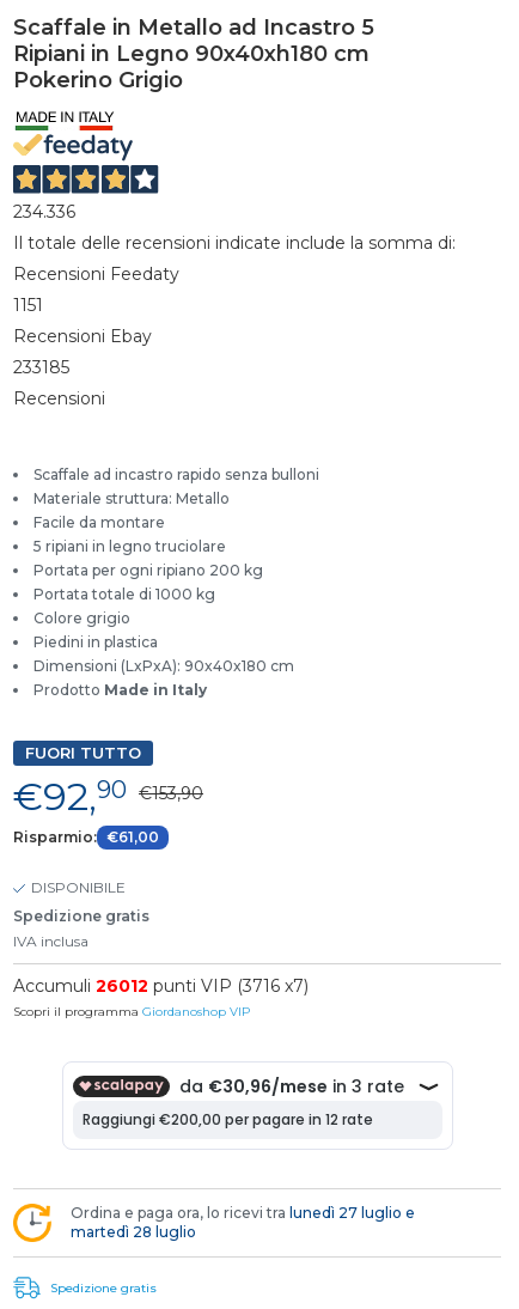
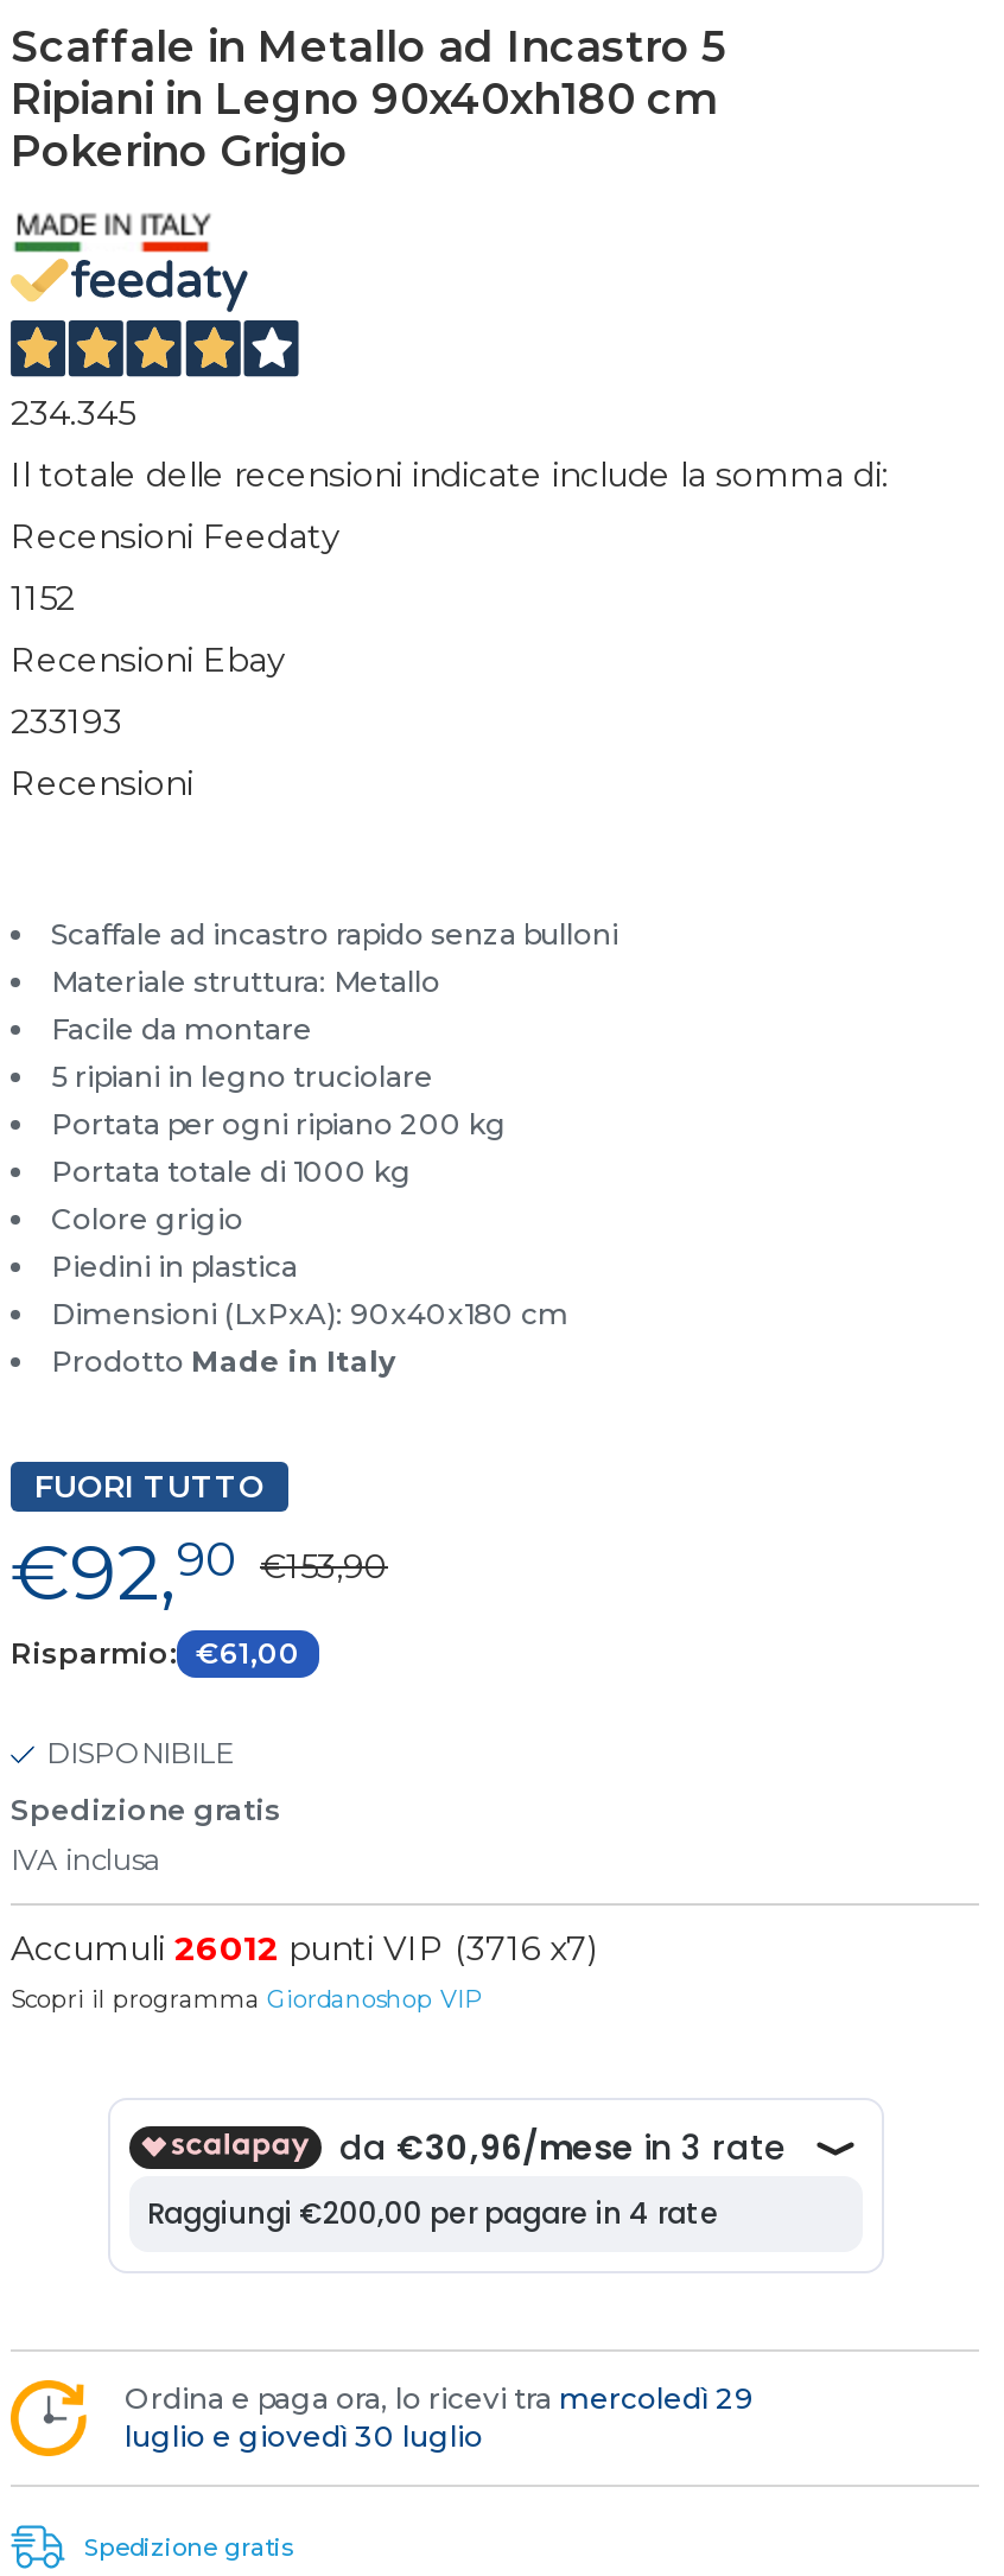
[13,201,75,223] 234.336 -> [11,392,134,434] 234.345
[13,294,43,316] 1151 -> [11,577,75,619] 1152
[13,357,69,378] 233185 -> [11,700,122,743] 233193
[71,1204,415,1241] Ordina e paga ora, lo ricevi tra lunedì 27 luglio e | martedì 28 luglio -> [125,2380,754,2454] Ordina e paga ora, lo ricevi tra mercoledì 29 | luglio e giovedì 30 luglio

